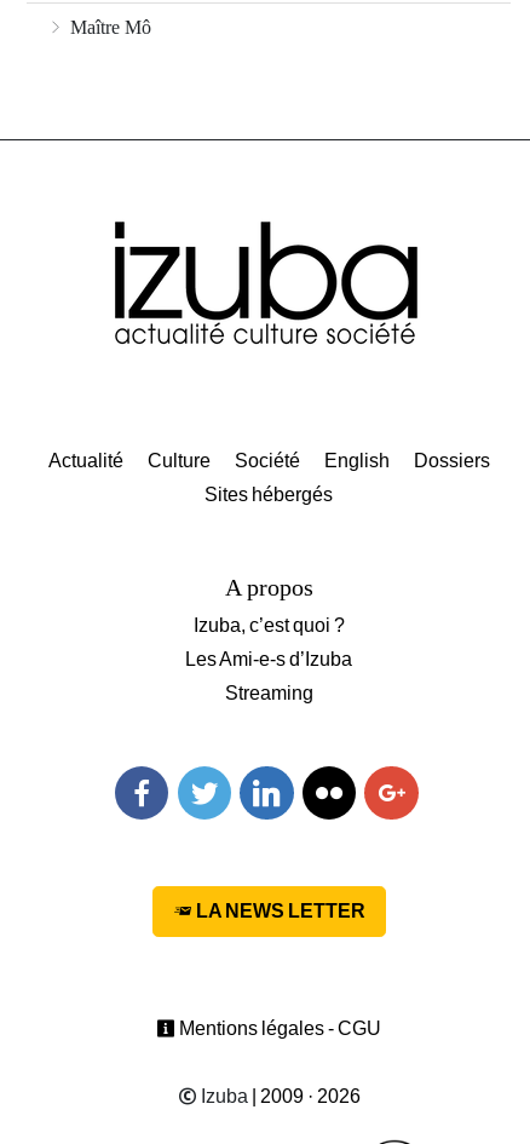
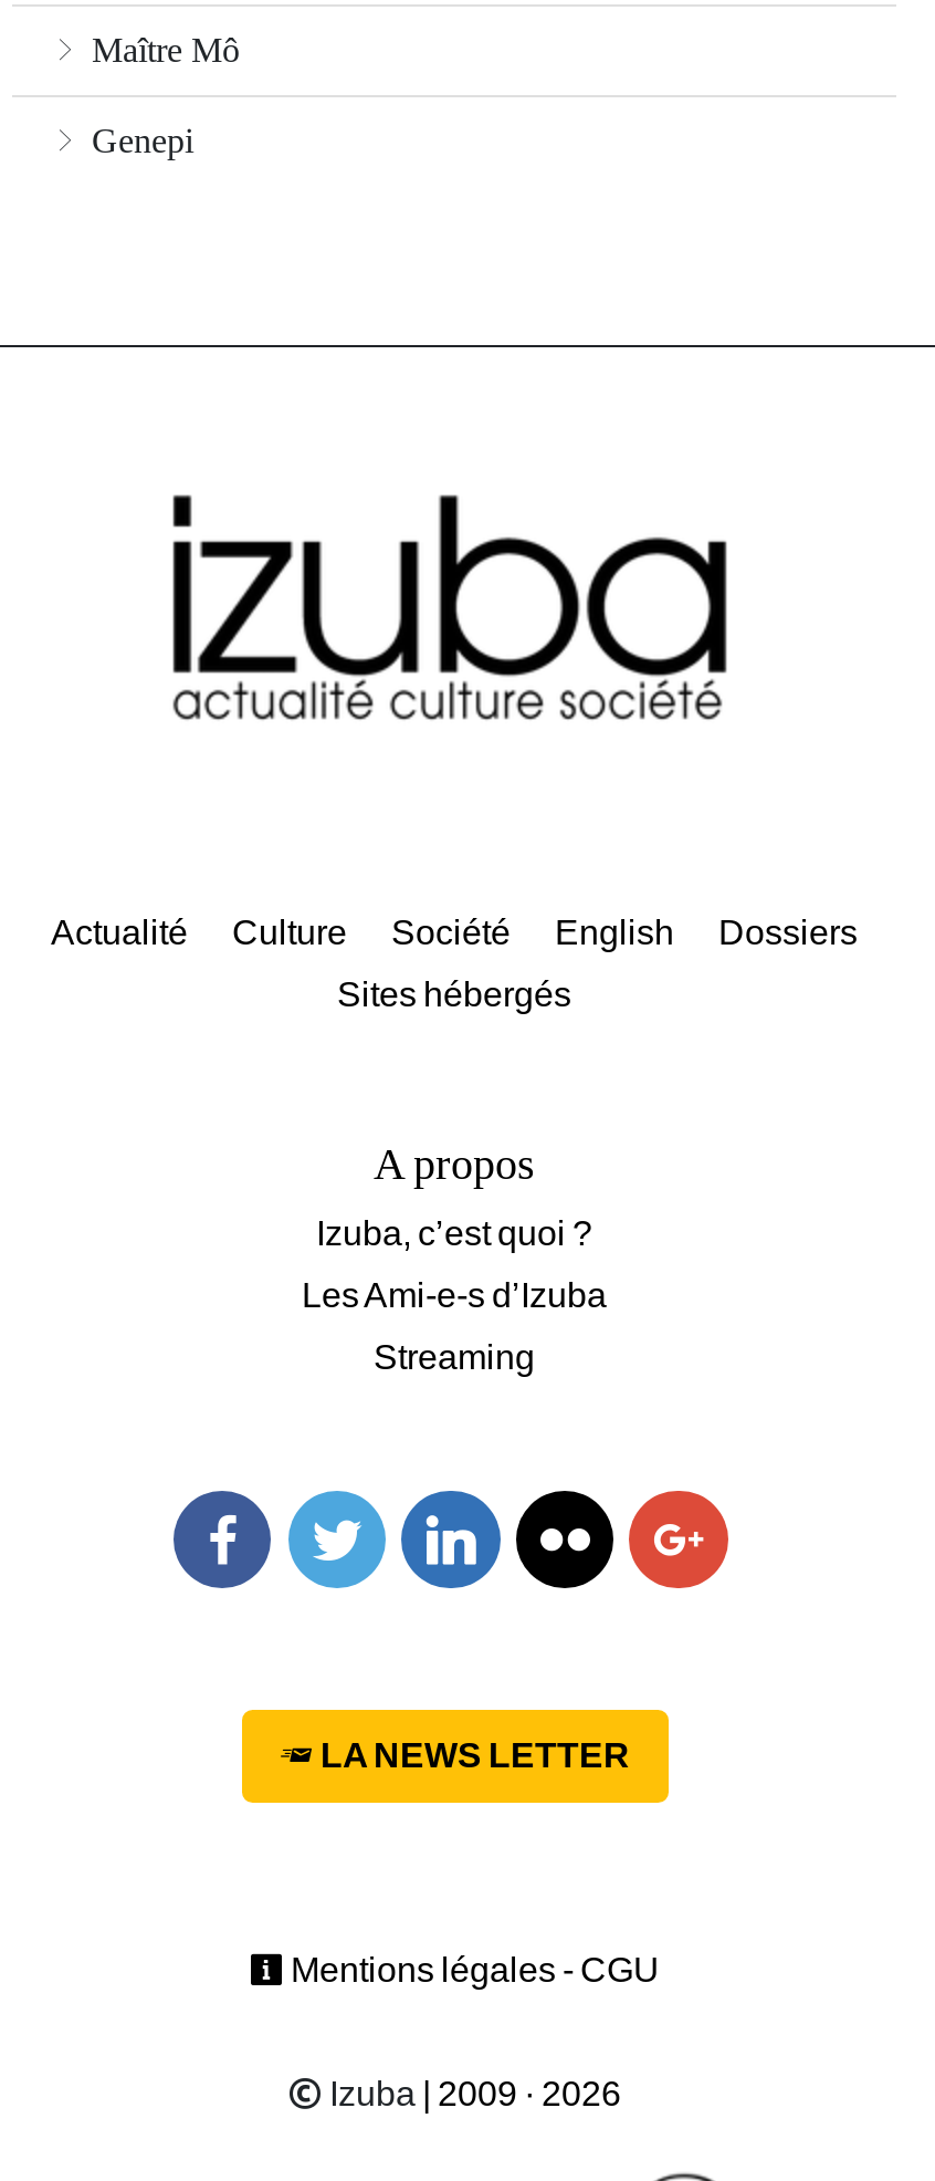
none -> [83,122,193,159] Genepi

